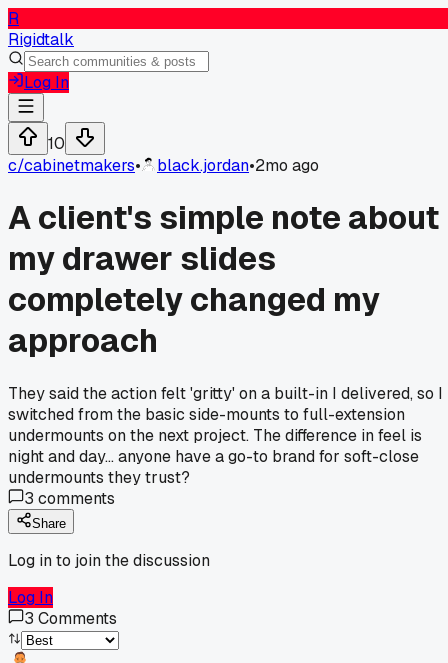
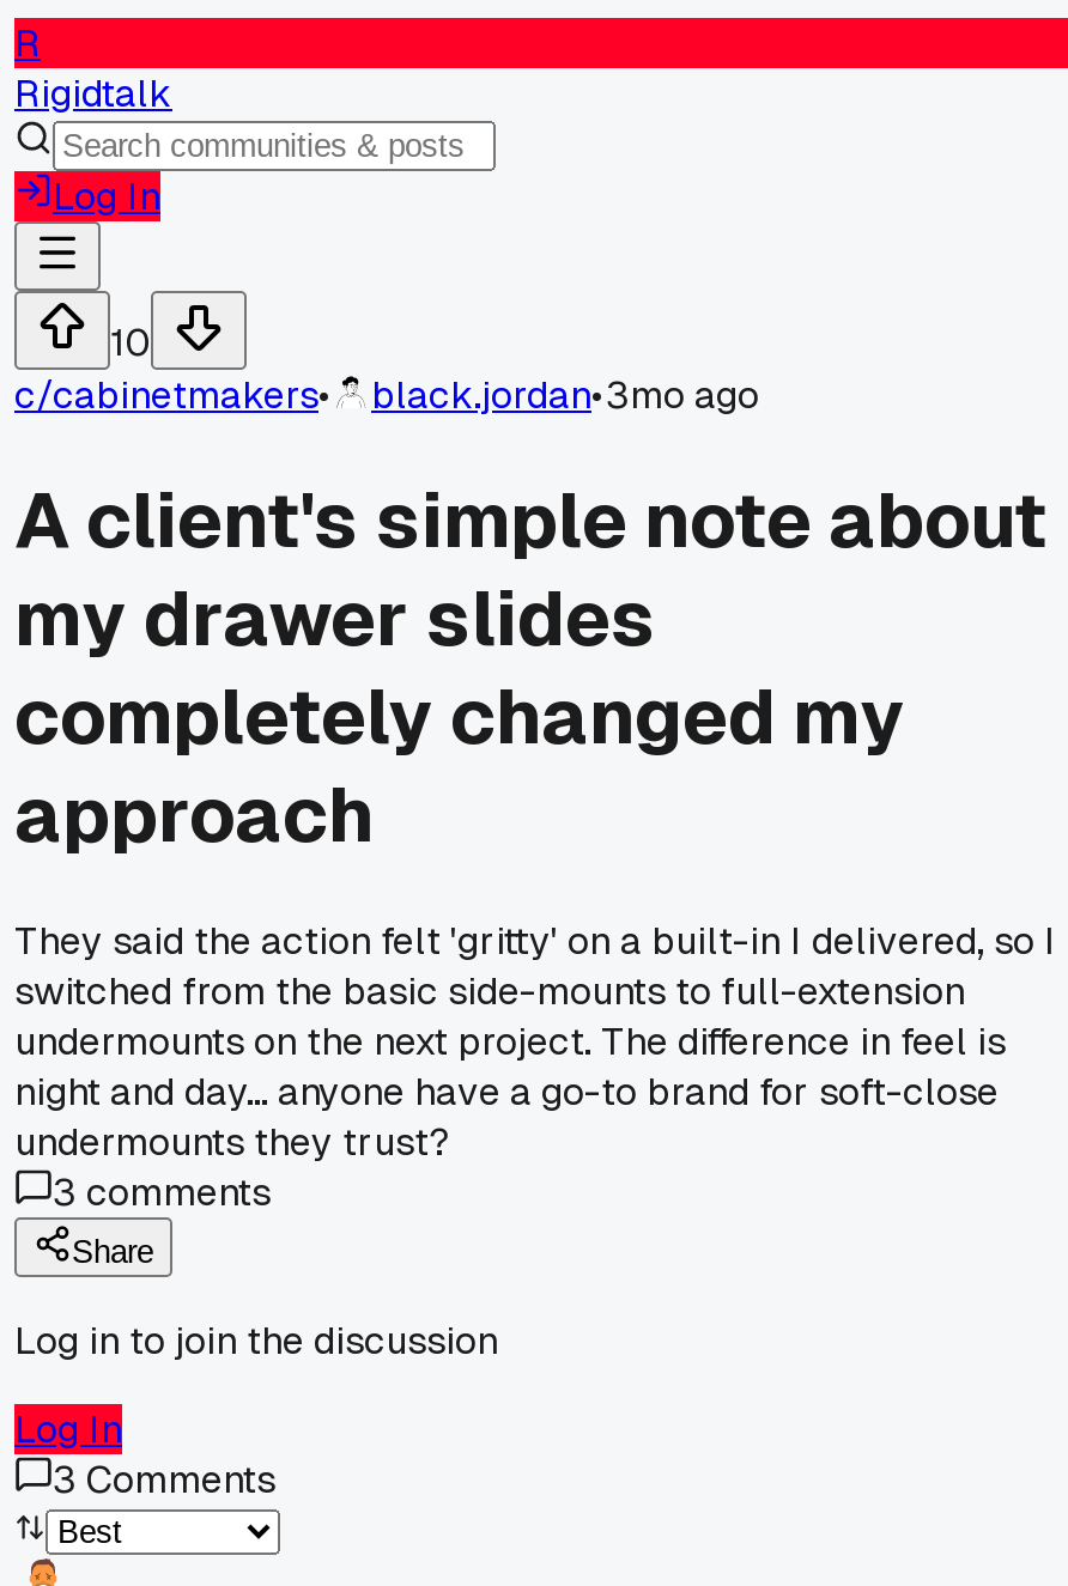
[157,155,319,176] black.jordan•2mo ago -> [371,370,759,420] black.jordan•3mo ago

